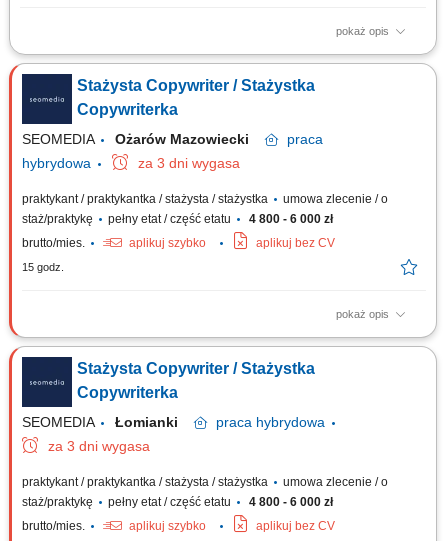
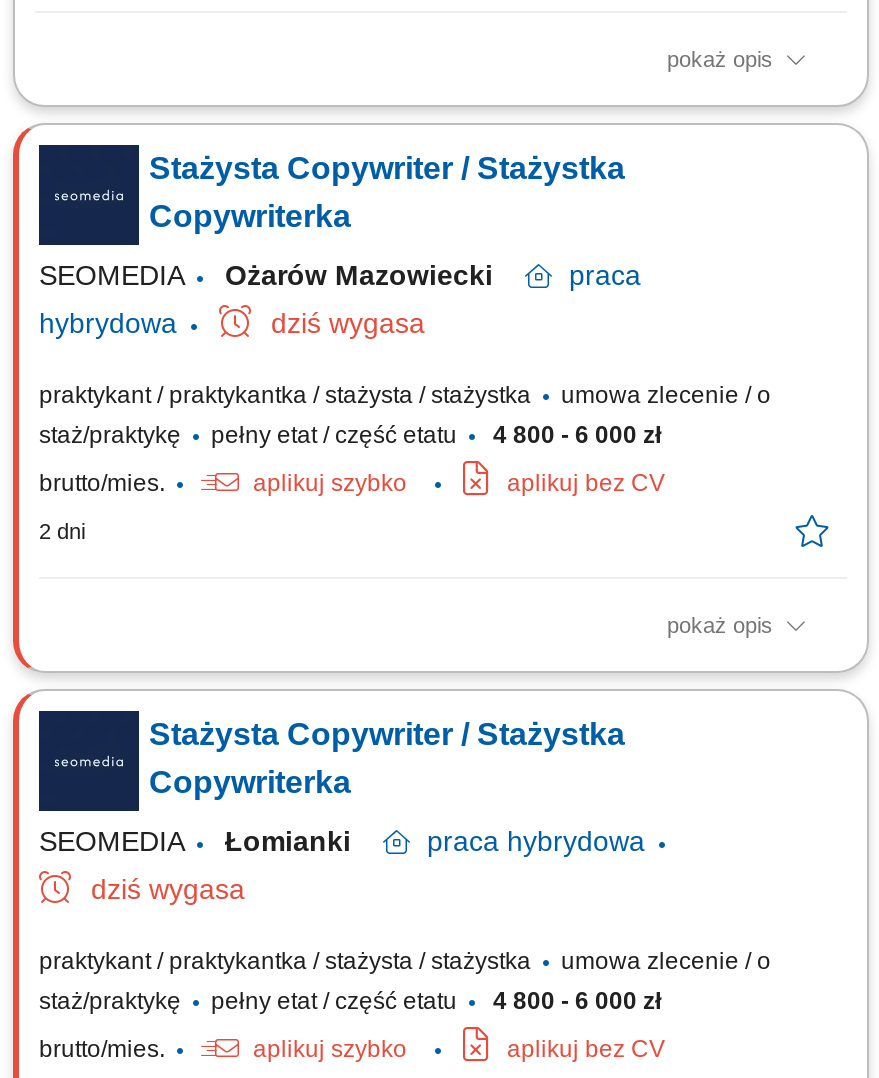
[138,155,240,171] za 3 dni wygasa -> [271,307,425,339] dziś wygasa
[22,261,64,273] 15 godz. -> [39,519,85,543] 2 dni
[48,438,150,454] za 3 dni wygasa -> [91,873,245,905] dziś wygasa

